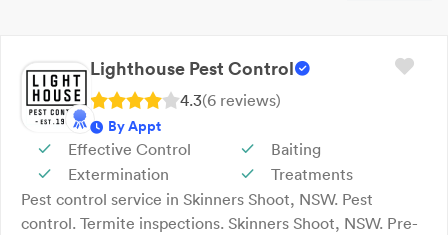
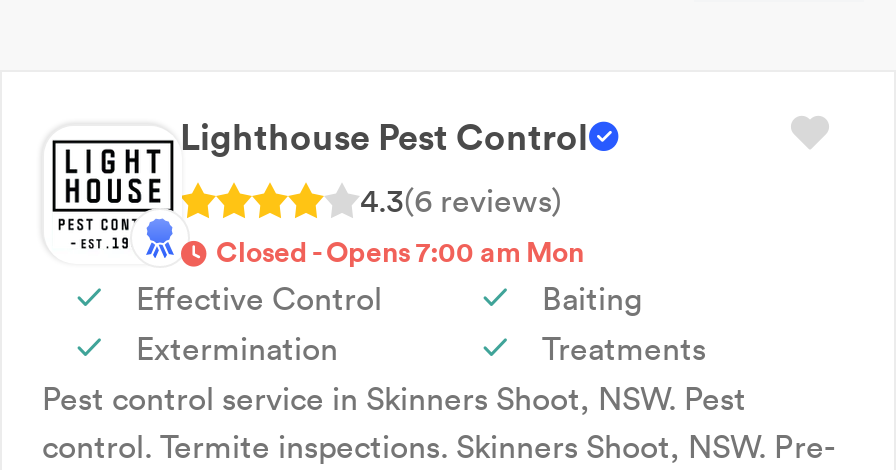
[108,117,161,135] By Appt -> [216,234,584,270] Closed - Opens 7:00 am Mon

